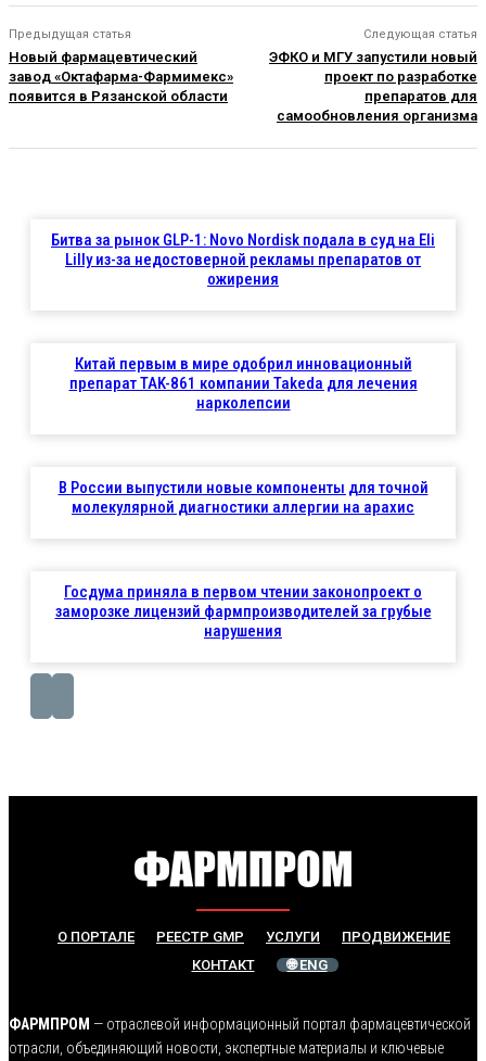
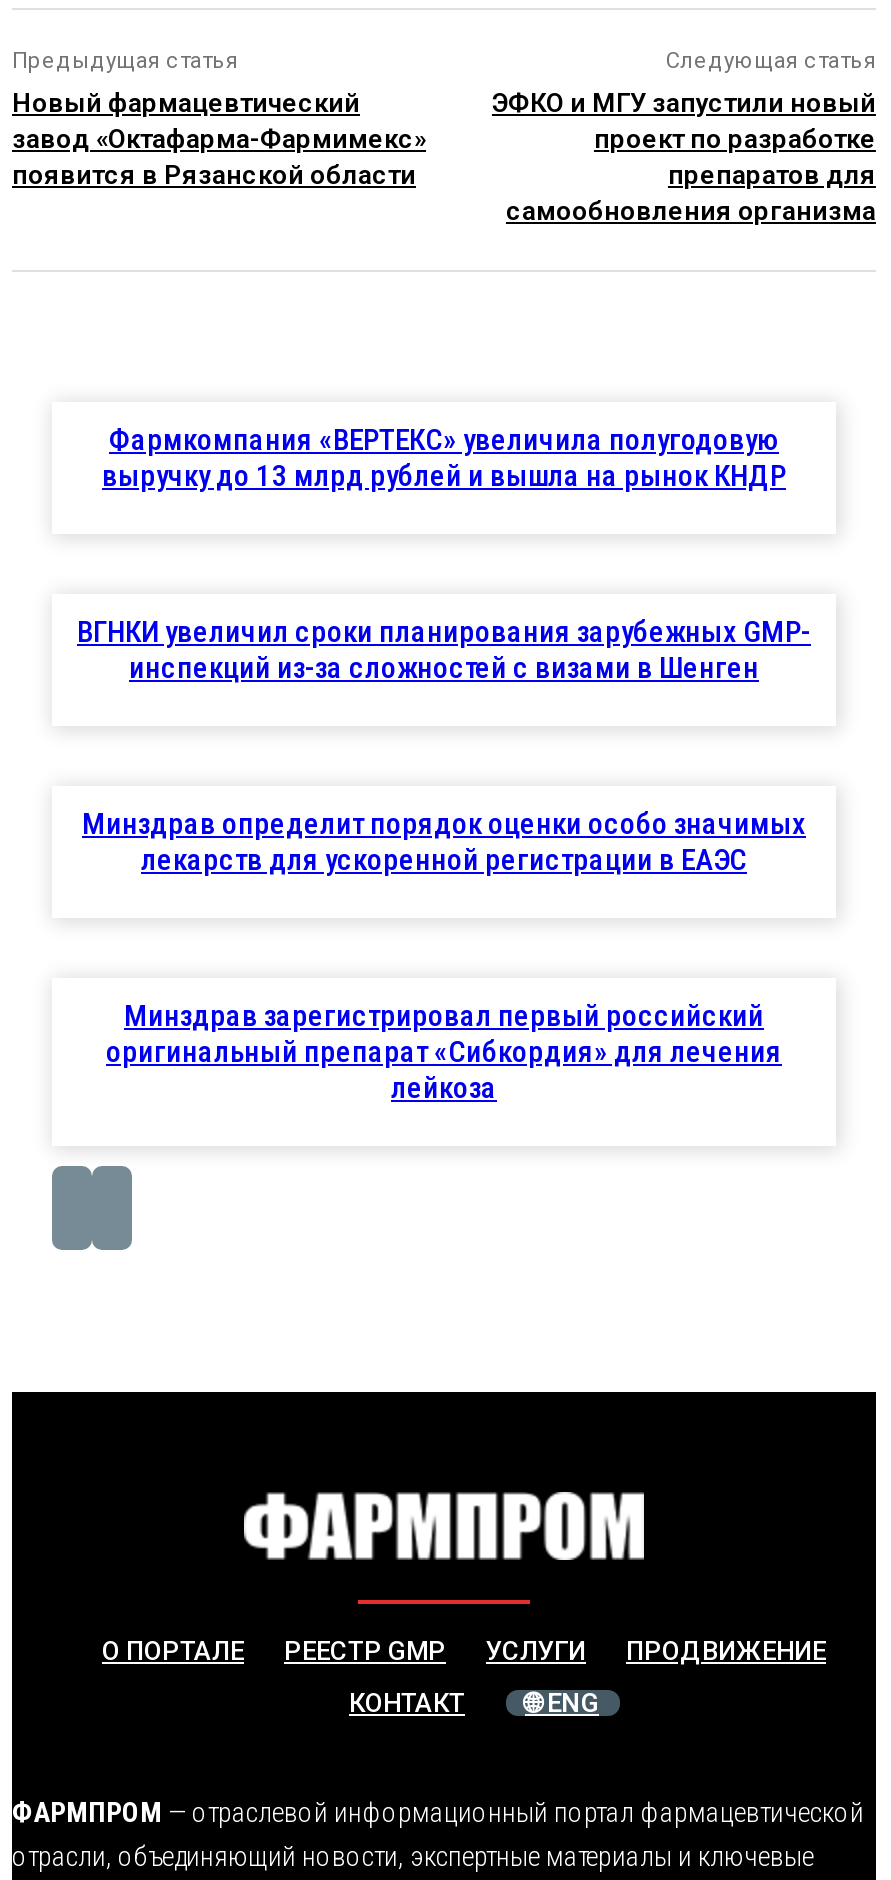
[51,231,435,289] Битва за рынок GLP-1: Novo Nordisk подала в суд на Eli | Lilly из-за недостоверной рекламы препаратов от | ожирения -> [102,423,786,495] Фармкомпания «ВЕРТЕКС» увеличила полугодовую | выручку до 13 млрд рублей и вышла на рынок КНДР
[69,354,417,413] Китай первым в мире одобрил инновационный | препарат TAK-861 компании Takeda для лечения | нарколепсии -> [77,615,811,687] ВГНКИ увеличил сроки планирования зарубежных GMP- | инспекций из-за сложностей с визами в Шенген
[58,478,428,517] В России выпустили новые компоненты для точной | молекулярной диагностики аллергии на арахис -> [82,807,806,879] Минздрав определит порядок оценки особо значимых | лекарств для ускоренной регистрации в ЕАЭС
[55,582,431,641] Госдума приняла в первом чтении законопроект о | заморозке лицензий фармпроизводителей за грубые | нарушения -> [106,999,782,1107] Минздрав зарегистрировал первый российский | оригинальный препарат «Сибкордия» для лечения | лейкоза

